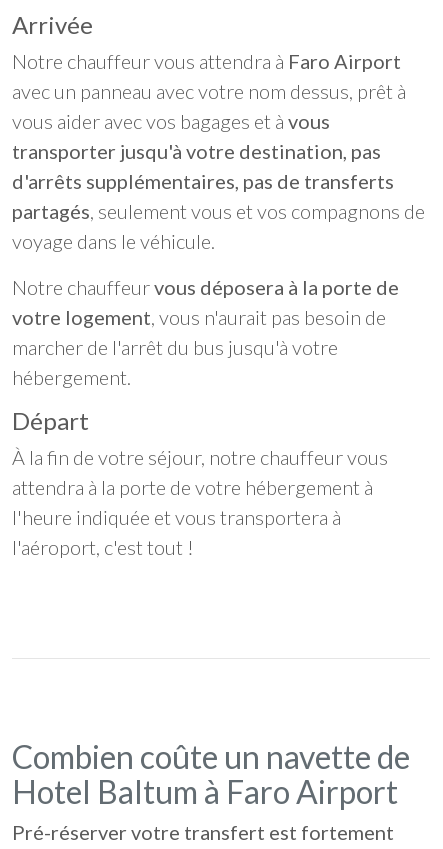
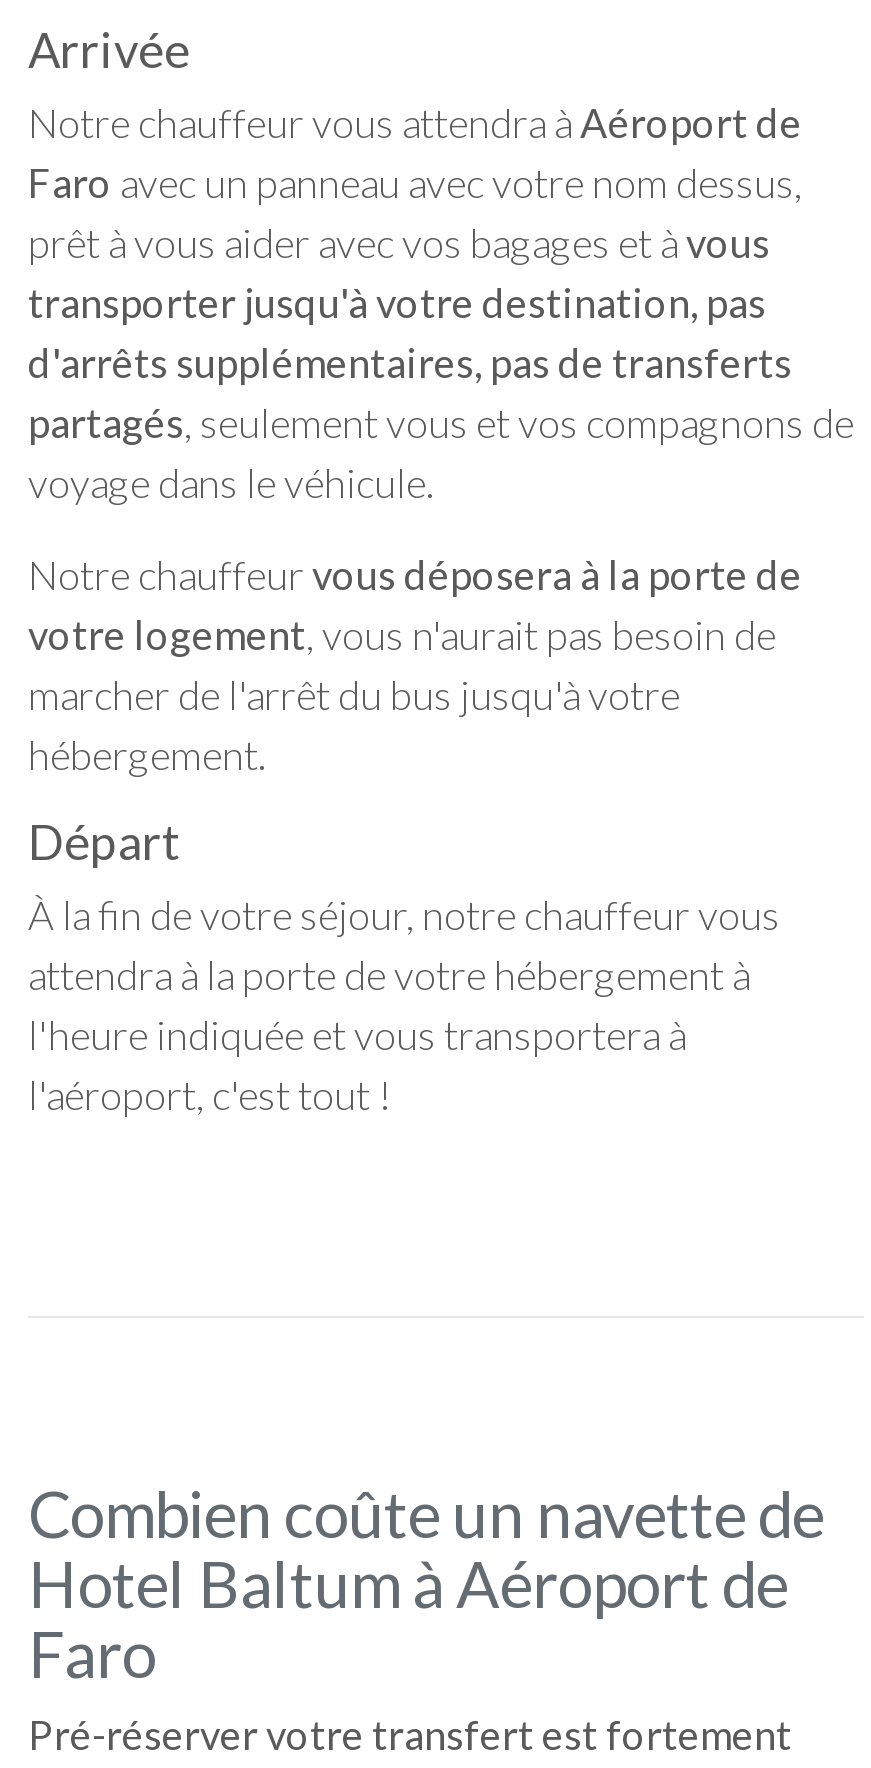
[12,49,406,133] Notre chauffeur vous attendra à Faro Airport | avec un panneau avec votre nom dessus, prêt à | vous aider avec vos bagages et à vous -> [28,99,802,267] Notre chauffeur vous attendra à Aéroport de | Faro avec un panneau avec votre nom dessus, | prêt à vous aider avec vos bagages et à vous
[12,772,398,811] Hotel Baltum à Faro Airport -> [28,1545,788,1693] Hotel Baltum à Aéroport de | Faro

